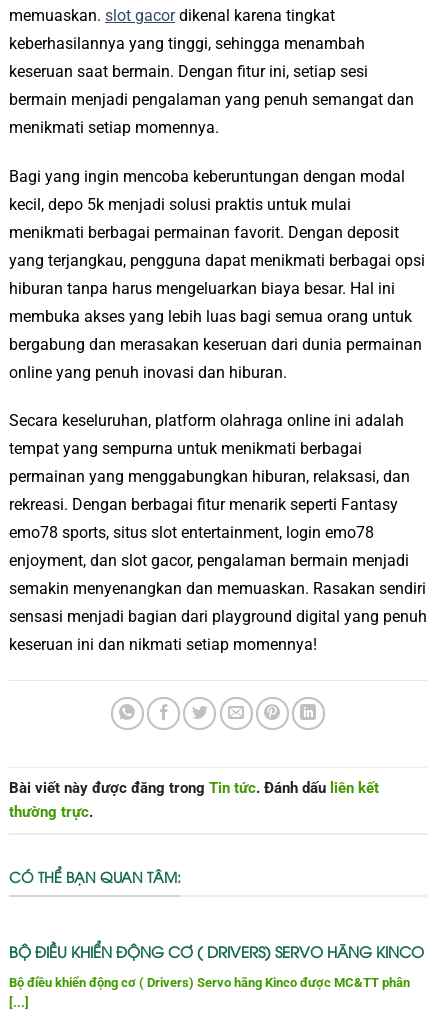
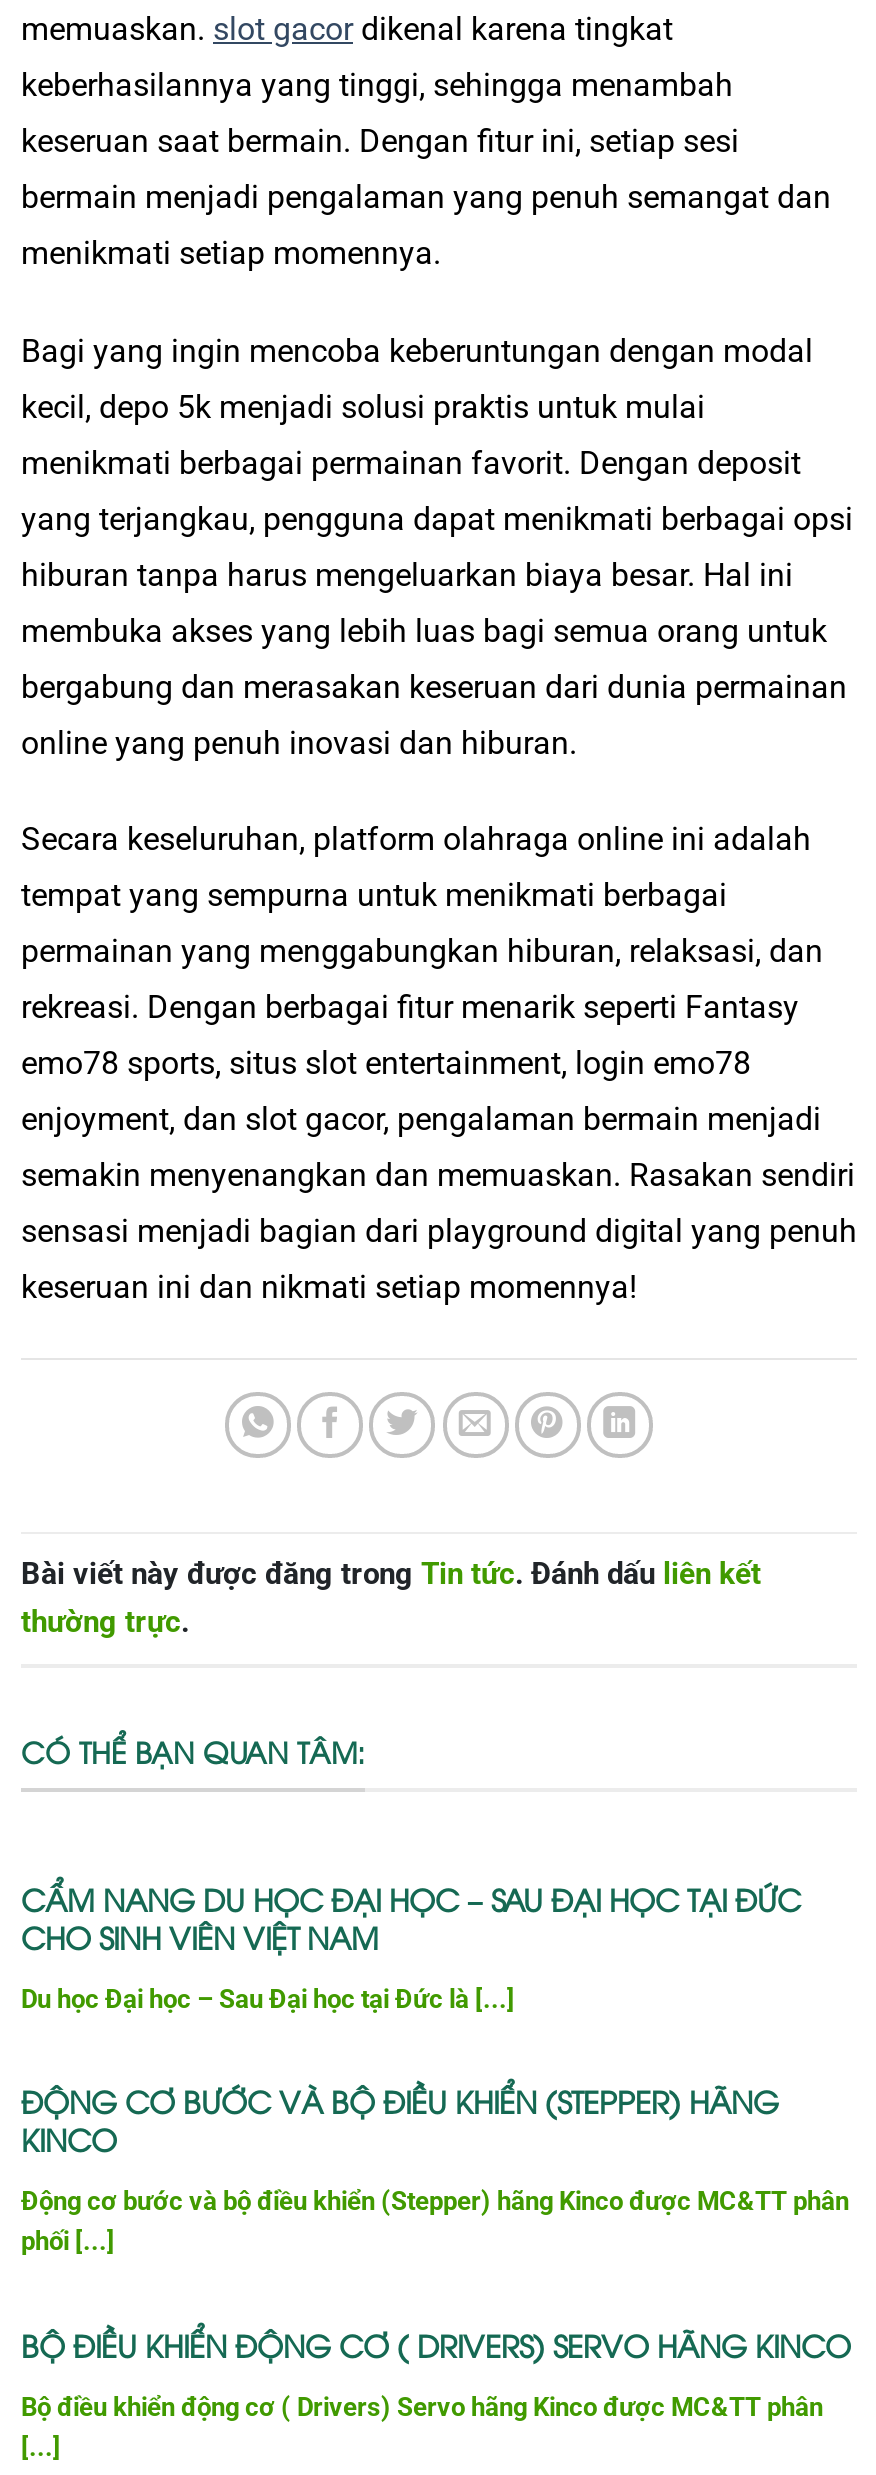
none -> [21,1879,849,2257] CẨM NANG DU HỌC ĐẠI HỌC – SAU ĐẠI HỌC TẠI ĐỨC | CHO SINH VIÊN VIỆT NAM | Du học Đại học – Sau Đại học tại Đức là [...] | ĐỘNG CƠ BƯỚC VÀ BỘ ĐIỀU KHIỂN (STEPPER) HÃNG | KINCO | Động cơ bước và bộ điều khiển (Stepper) hãng Kinco được MC&TT phân | phối [...]

